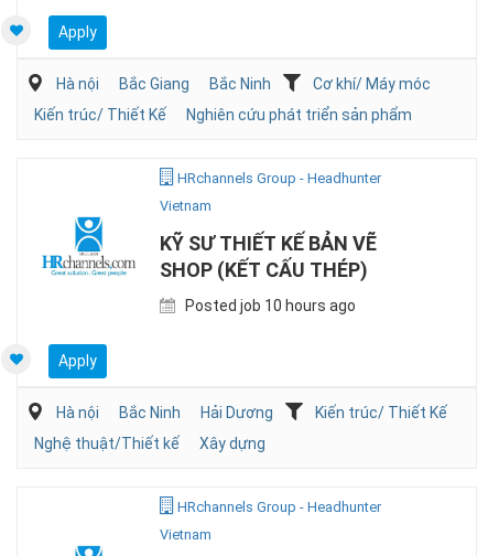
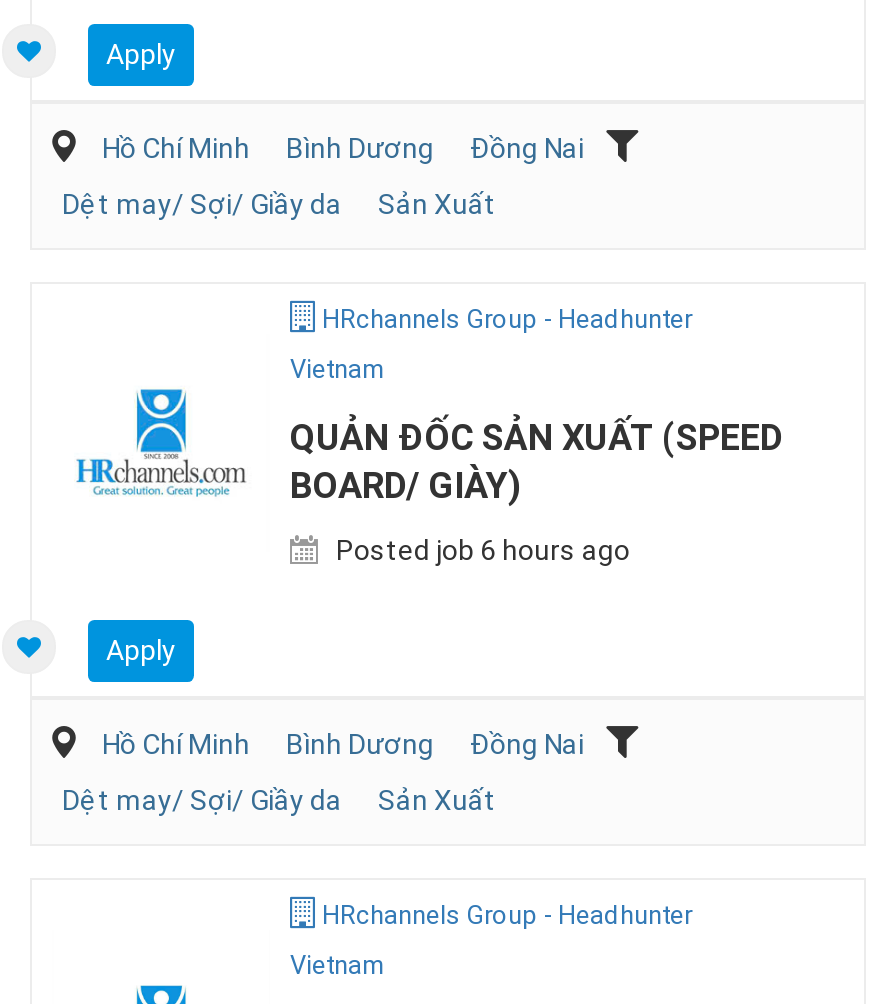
[56,75,431,93] Hà nội | Bắc Giang | Bắc Ninh | Cơ khí/ Máy móc -> [102,132,584,164] Hồ Chí Minh | Bình Dương | Đồng Nai
[34,106,412,124] Kiến trúc/ Thiết Kế | Nghiên cứu phát triển sản phẩm -> [62,188,496,220] Dệt may/ Sợi/ Giầy da | Sản Xuất
[160,232,377,281] KỸ SƯ THIẾT KẾ BẢN VẼ | SHOP (KẾT CẤU THÉP) -> [290,416,782,506] QUẢN ĐỐC SẢN XUẤT (SPEED | BOARD/ GIÀY)
[182,297,356,314] Posted job 10 hours ago -> [330,534,630,566] Posted job 6 hours ago
[56,404,447,421] Hà nội | Bắc Ninh | Hải Dương | Kiến trúc/ Thiết Kế -> [102,728,584,760] Hồ Chí Minh | Bình Dương | Đồng Nai
[34,435,265,452] Nghệ thuật/Thiết kế | Xây dựng -> [62,784,496,816] Dệt may/ Sợi/ Giầy da | Sản Xuất

